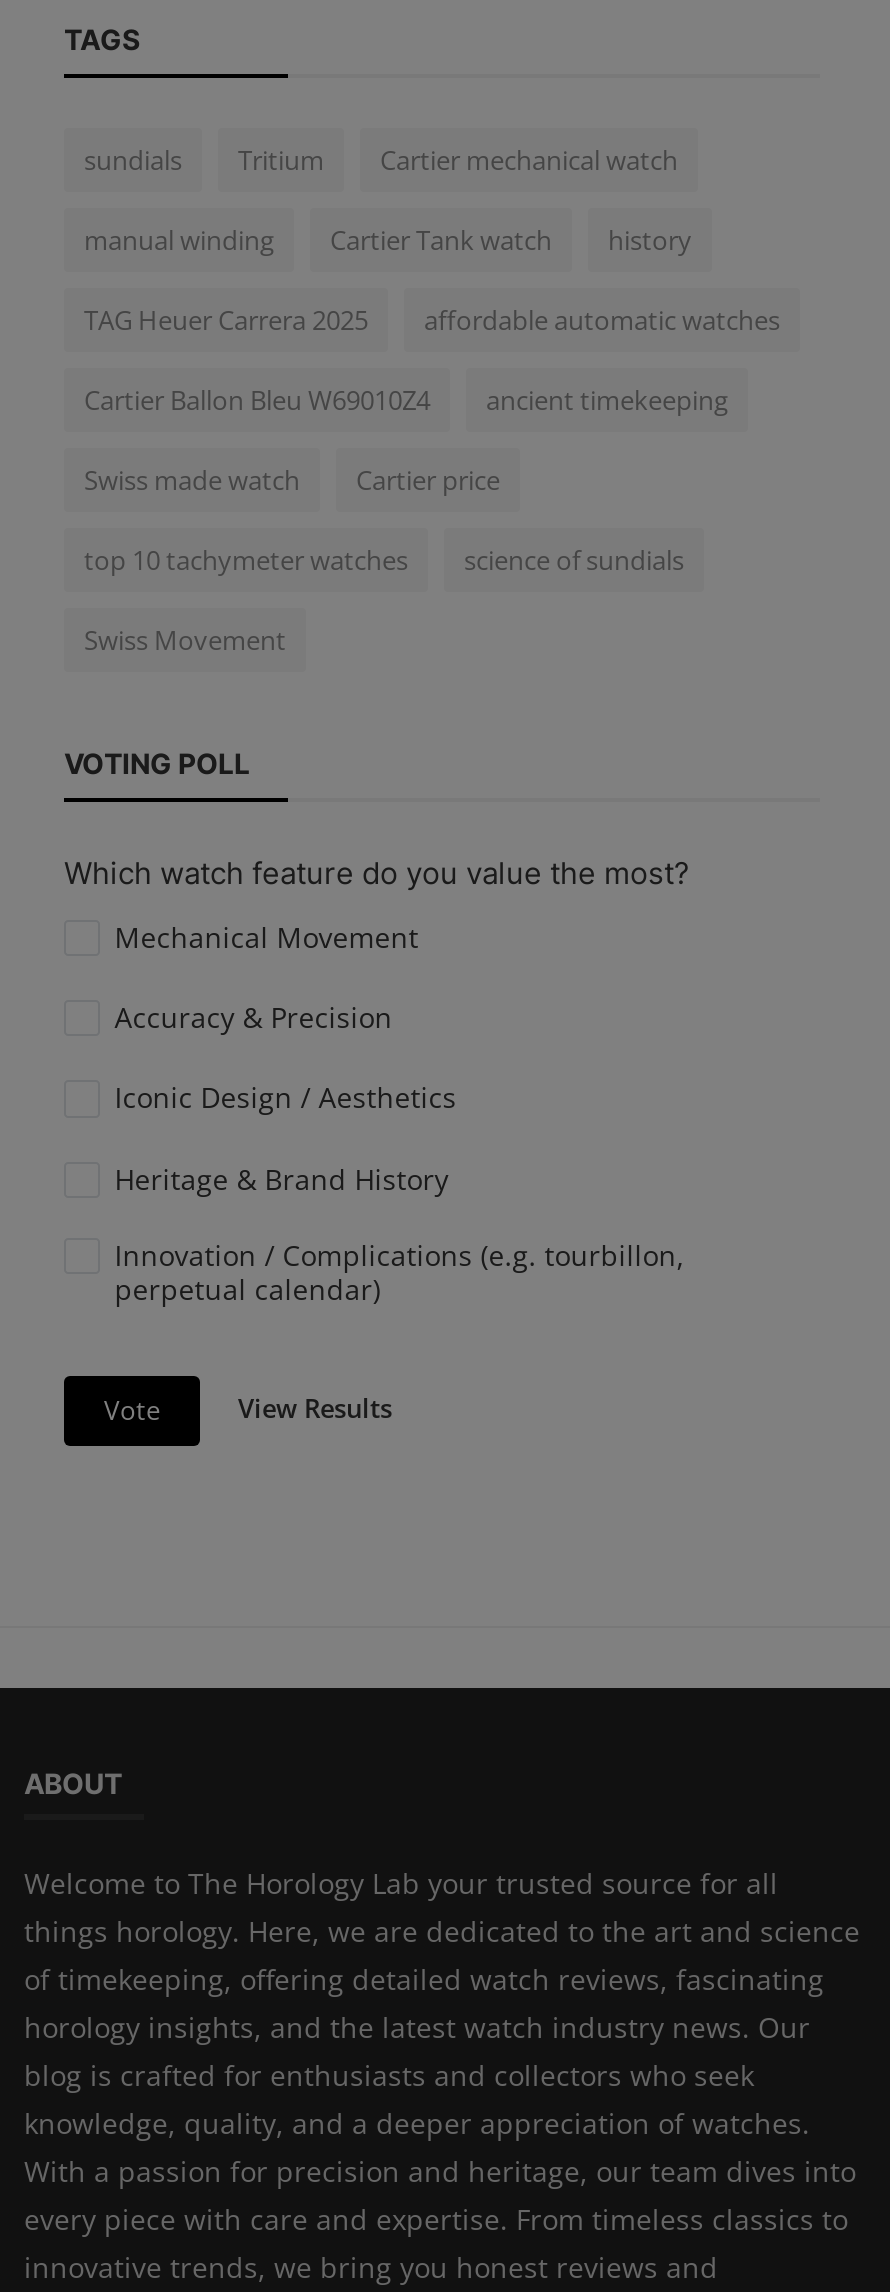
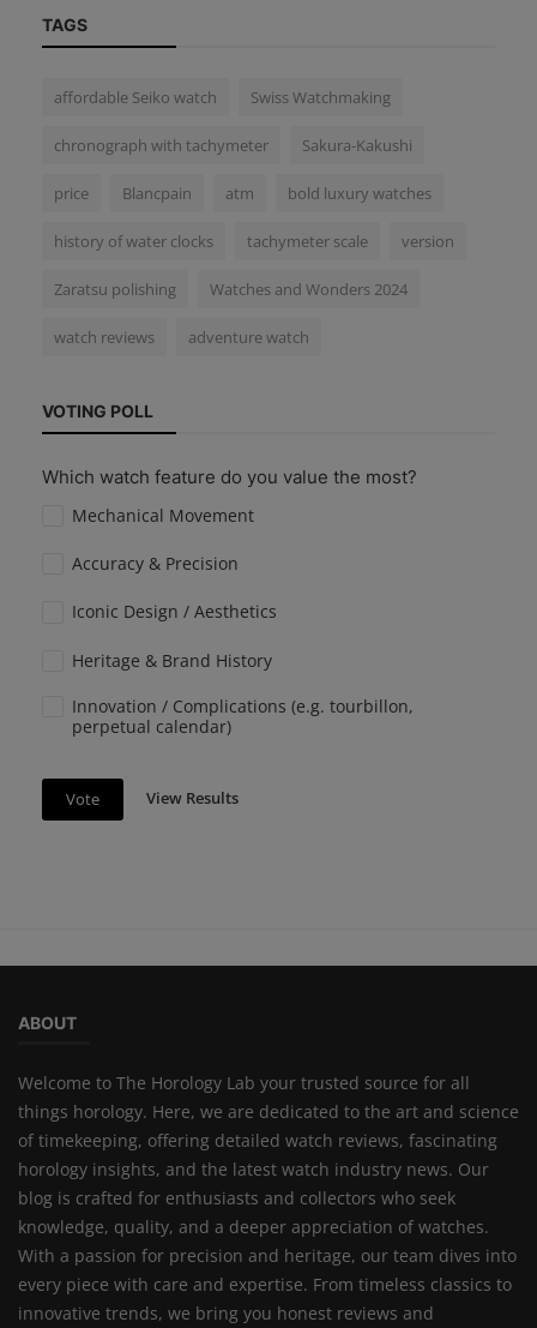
[84,142,780,658] sundials | Tritium | Cartier mechanical watch | manual winding | Cartier Tank watch | history | TAG Heuer Carrera 2025 | affordable automatic watches | Cartier Ballon Bleu W69010Z4 | ancient timekeeping | Swiss made watch | Cartier price | top 10 tachymeter watches | science of sundials | Swiss Movement -> [54,86,454,348] affordable Seiko watch | Swiss Watchmaking | chronograph with tachymeter | Sakura-Kakushi | price | Blancpain | atm | bold luxury watches | history of water clocks | tachymeter scale | version | Zaratsu polishing | Watches and Wonders 2024 | watch reviews | adventure watch

